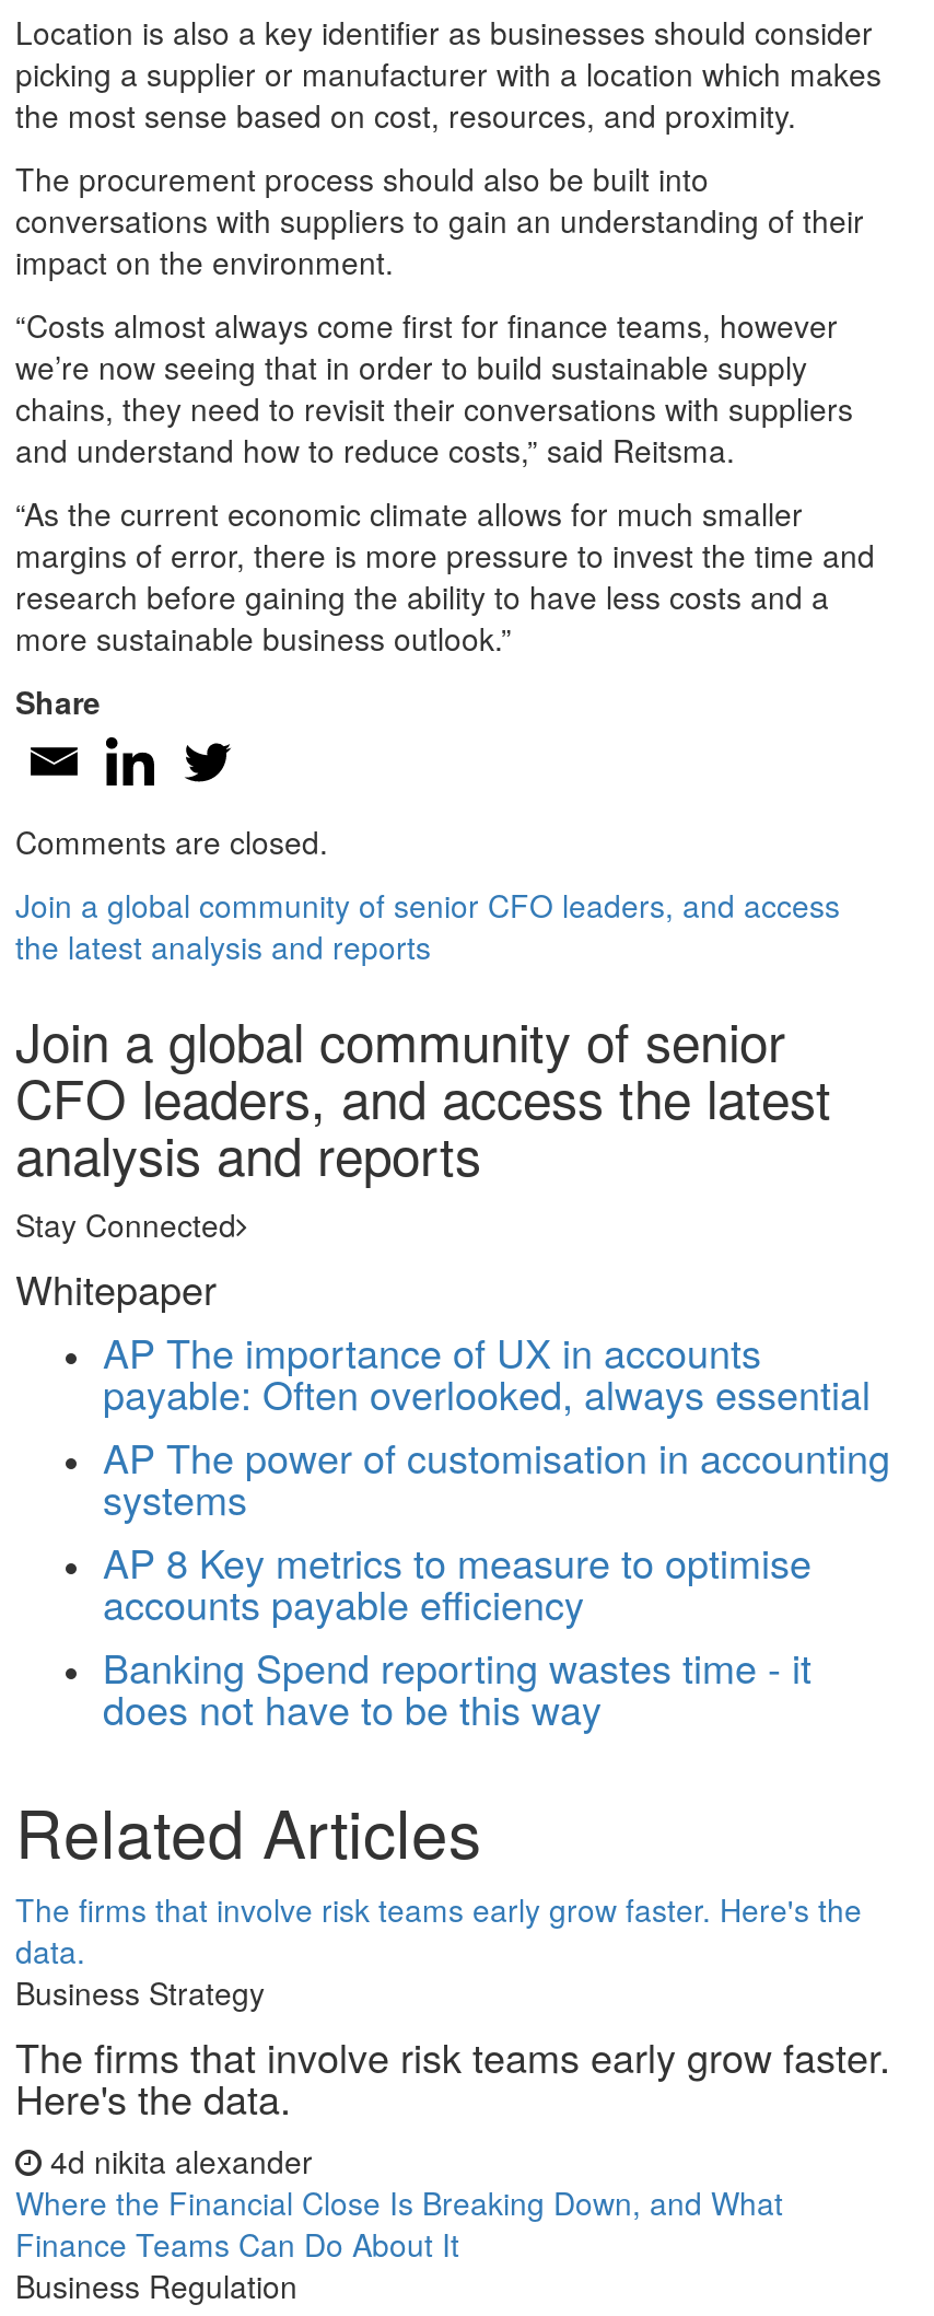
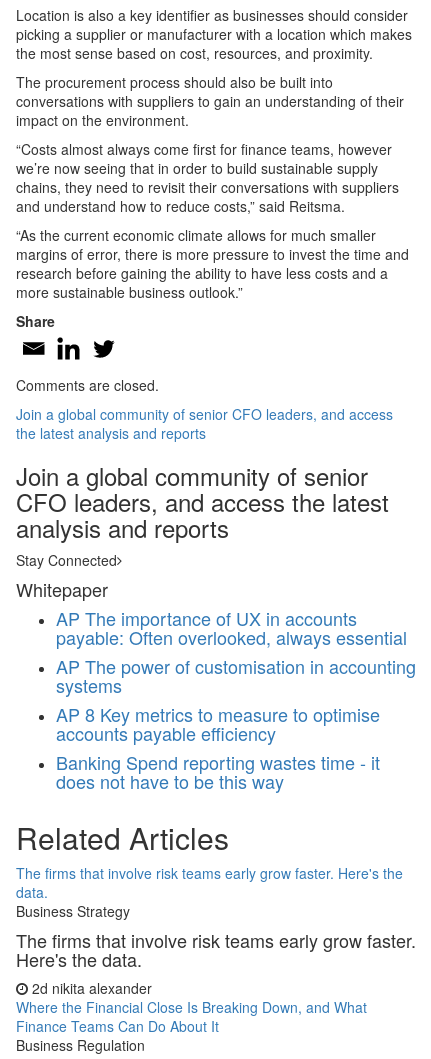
[42,2139,313,2183] 4d nikita alexander -> [28,978,152,998] 2d nikita alexander

